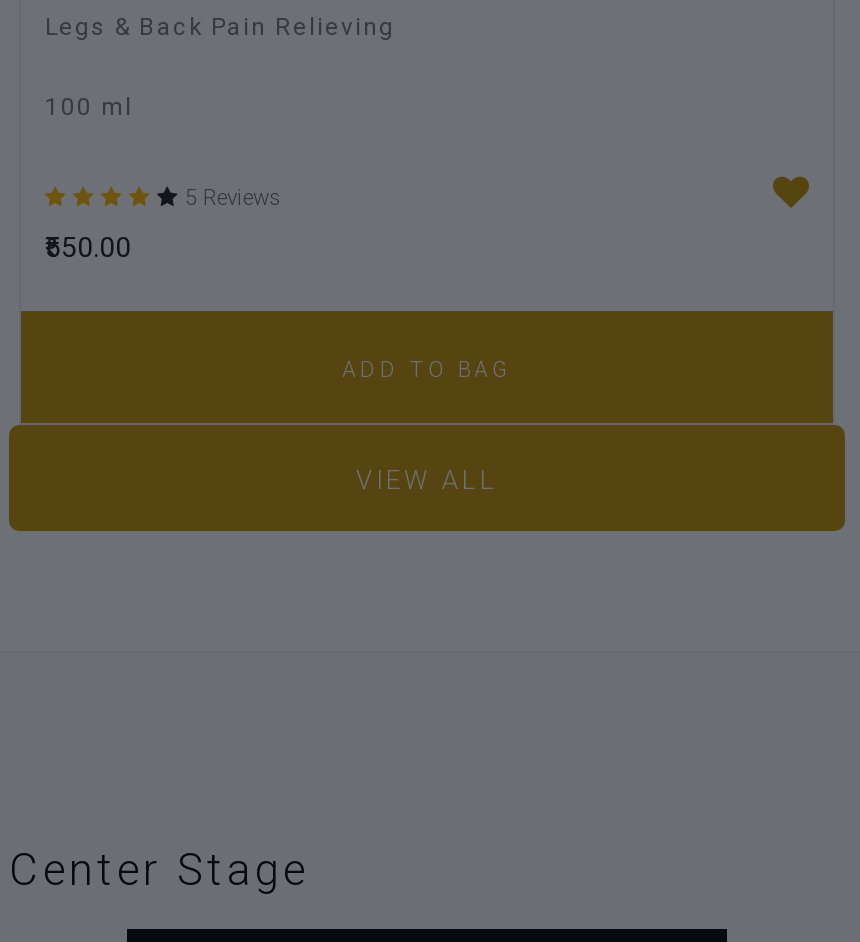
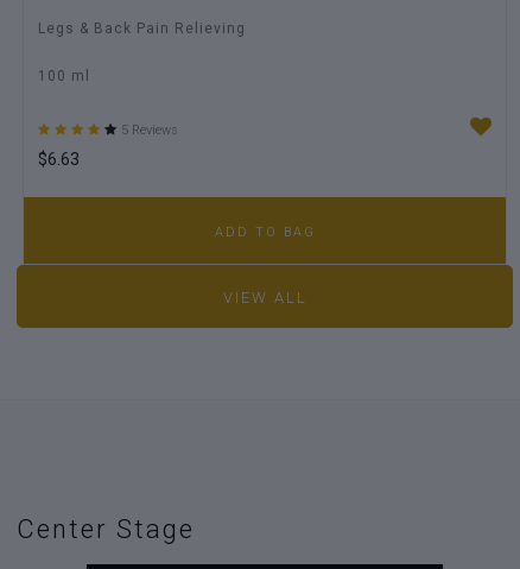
[45,231,131,263] ₹550.00 -> [38,149,80,168] $6.63

